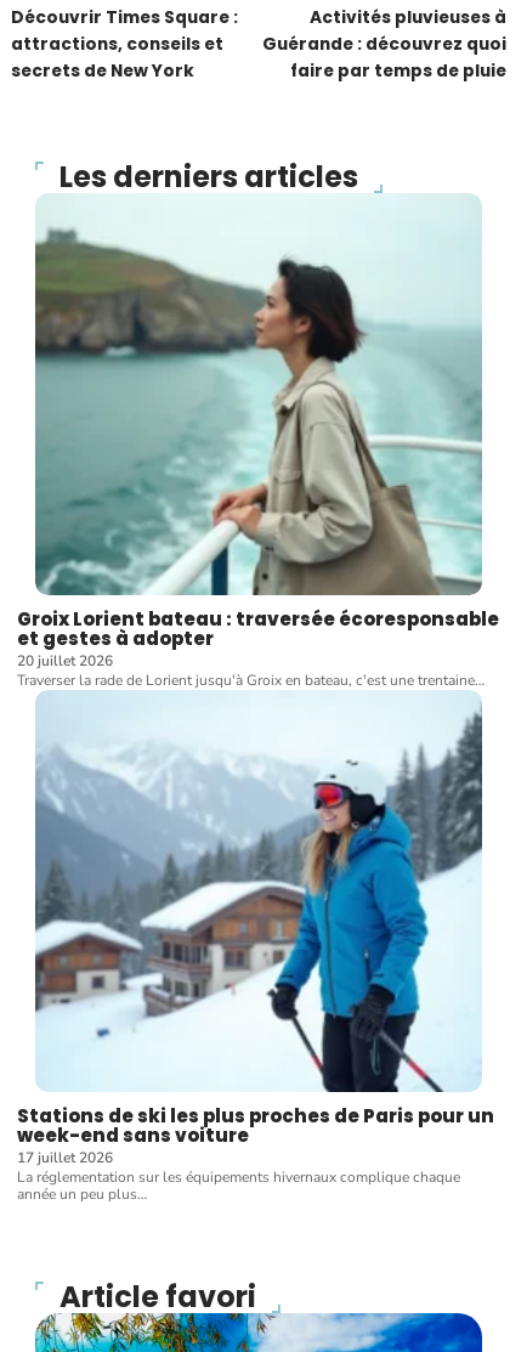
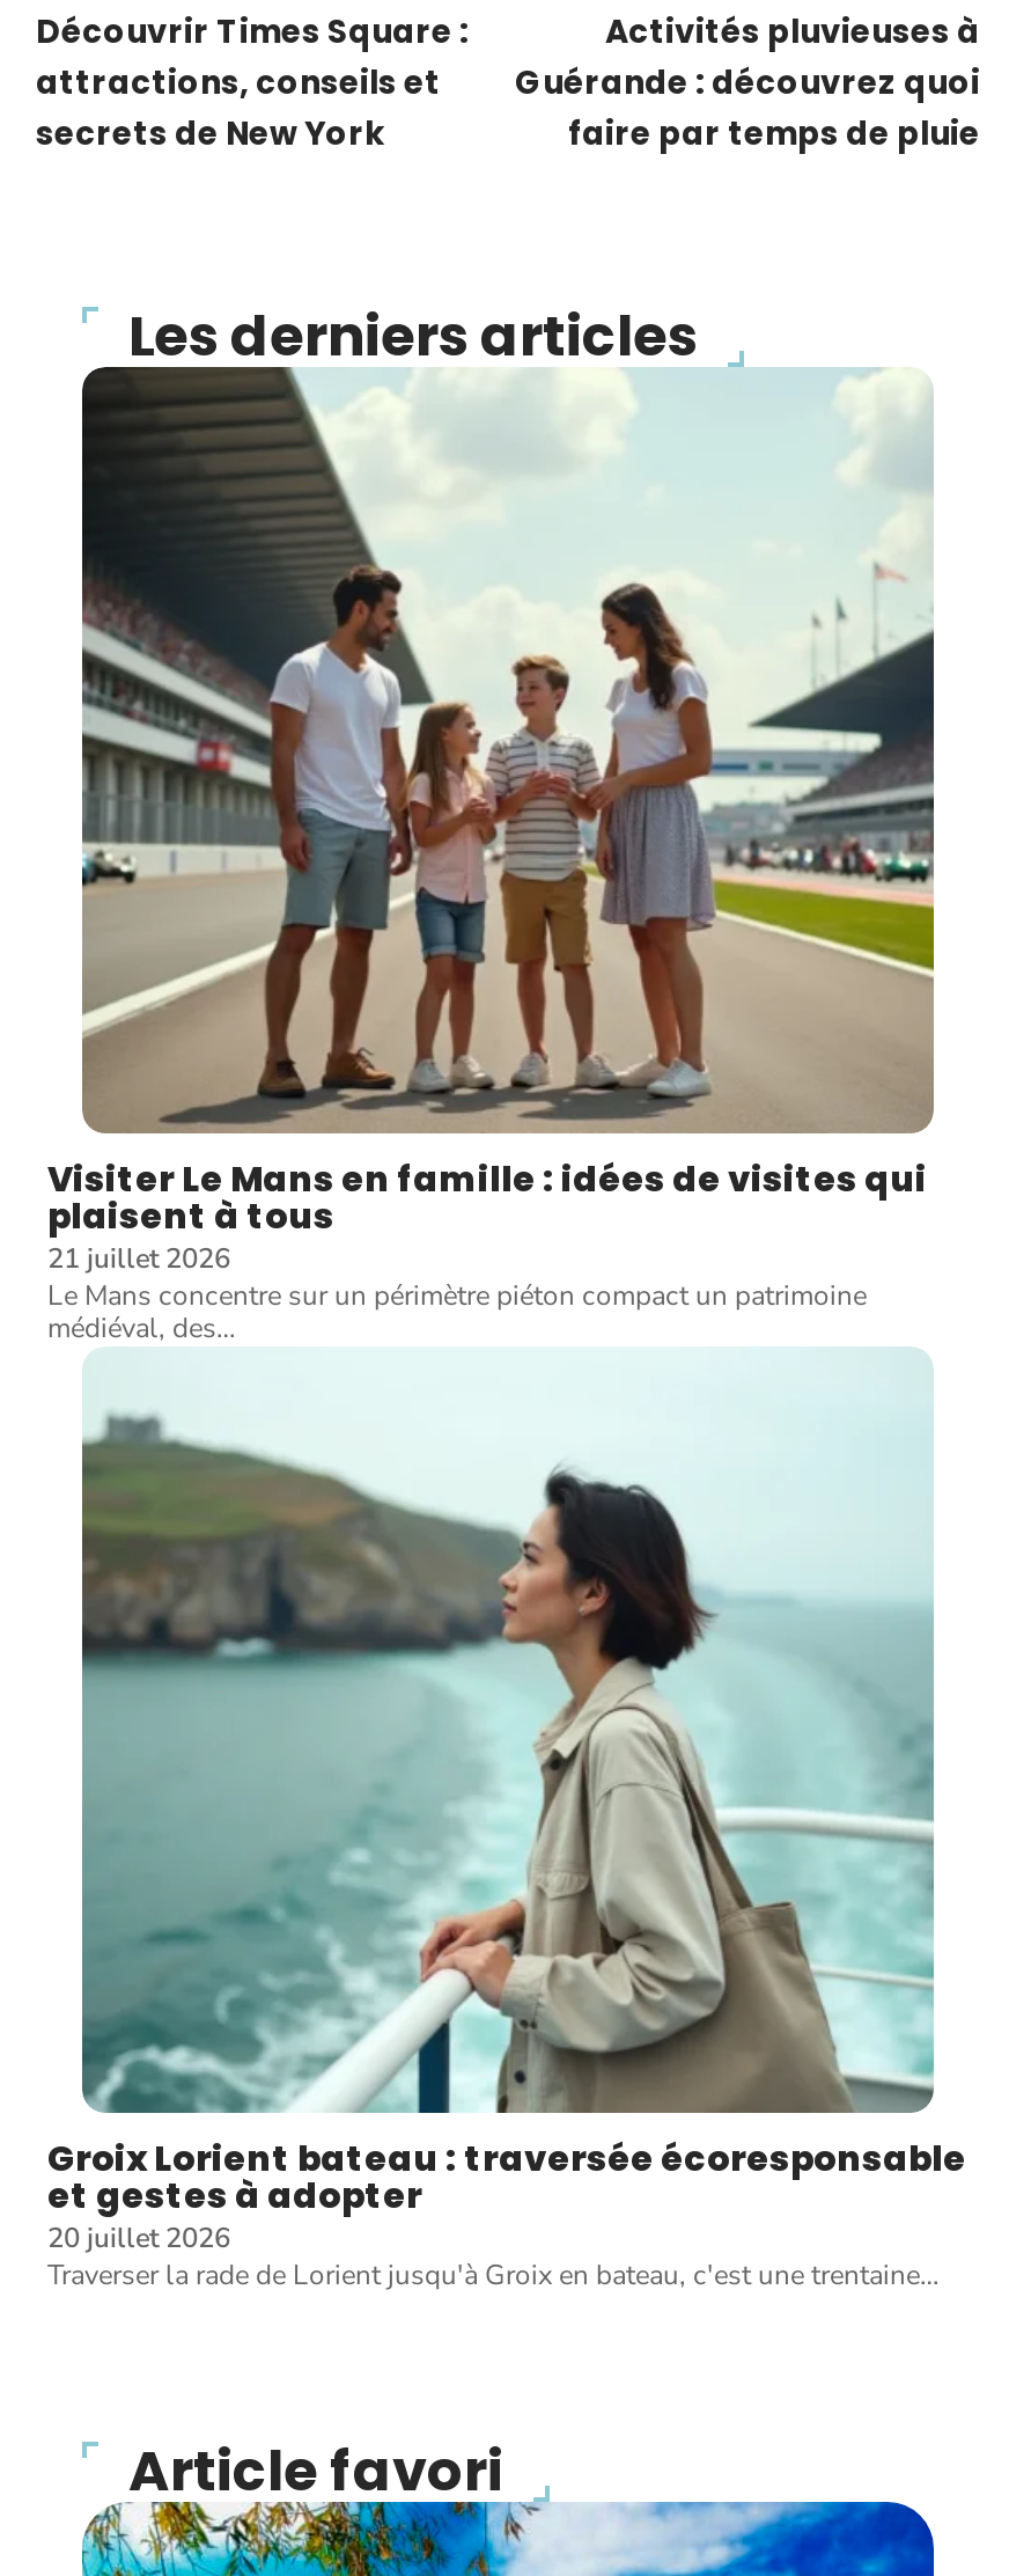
none -> [47,365,936,1347] [image] | Visiter Le Mans en famille : idées de visites qui | plaisent à tous | 21 juillet 2026 | Le Mans concentre sur un périmètre piéton compact un patrimoine | médiéval, des…
moved [17,224,499,690] -> [47,1404,966,2294]: [image] | Groix Lorient bateau : traversée écoresponsable | et gestes à adopter | 20 juillet 2026 | Traverser la rade de Lorient jusqu'à Groix en bateau, c'est une trentaine…
[17,694,494,1204] [image] | Stations de ski les plus proches de Paris pour un | week-end sans voiture | 17 juillet 2026 | La réglementation sur les équipements hivernaux complique chaque | année un peu plus… -> none

